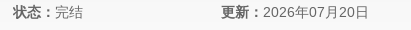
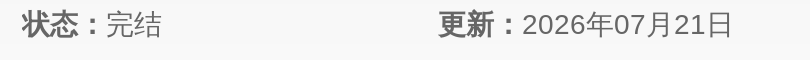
[221,4,369,20] 更新：2026年07月20日 -> [438,9,734,41] 更新：2026年07月21日

